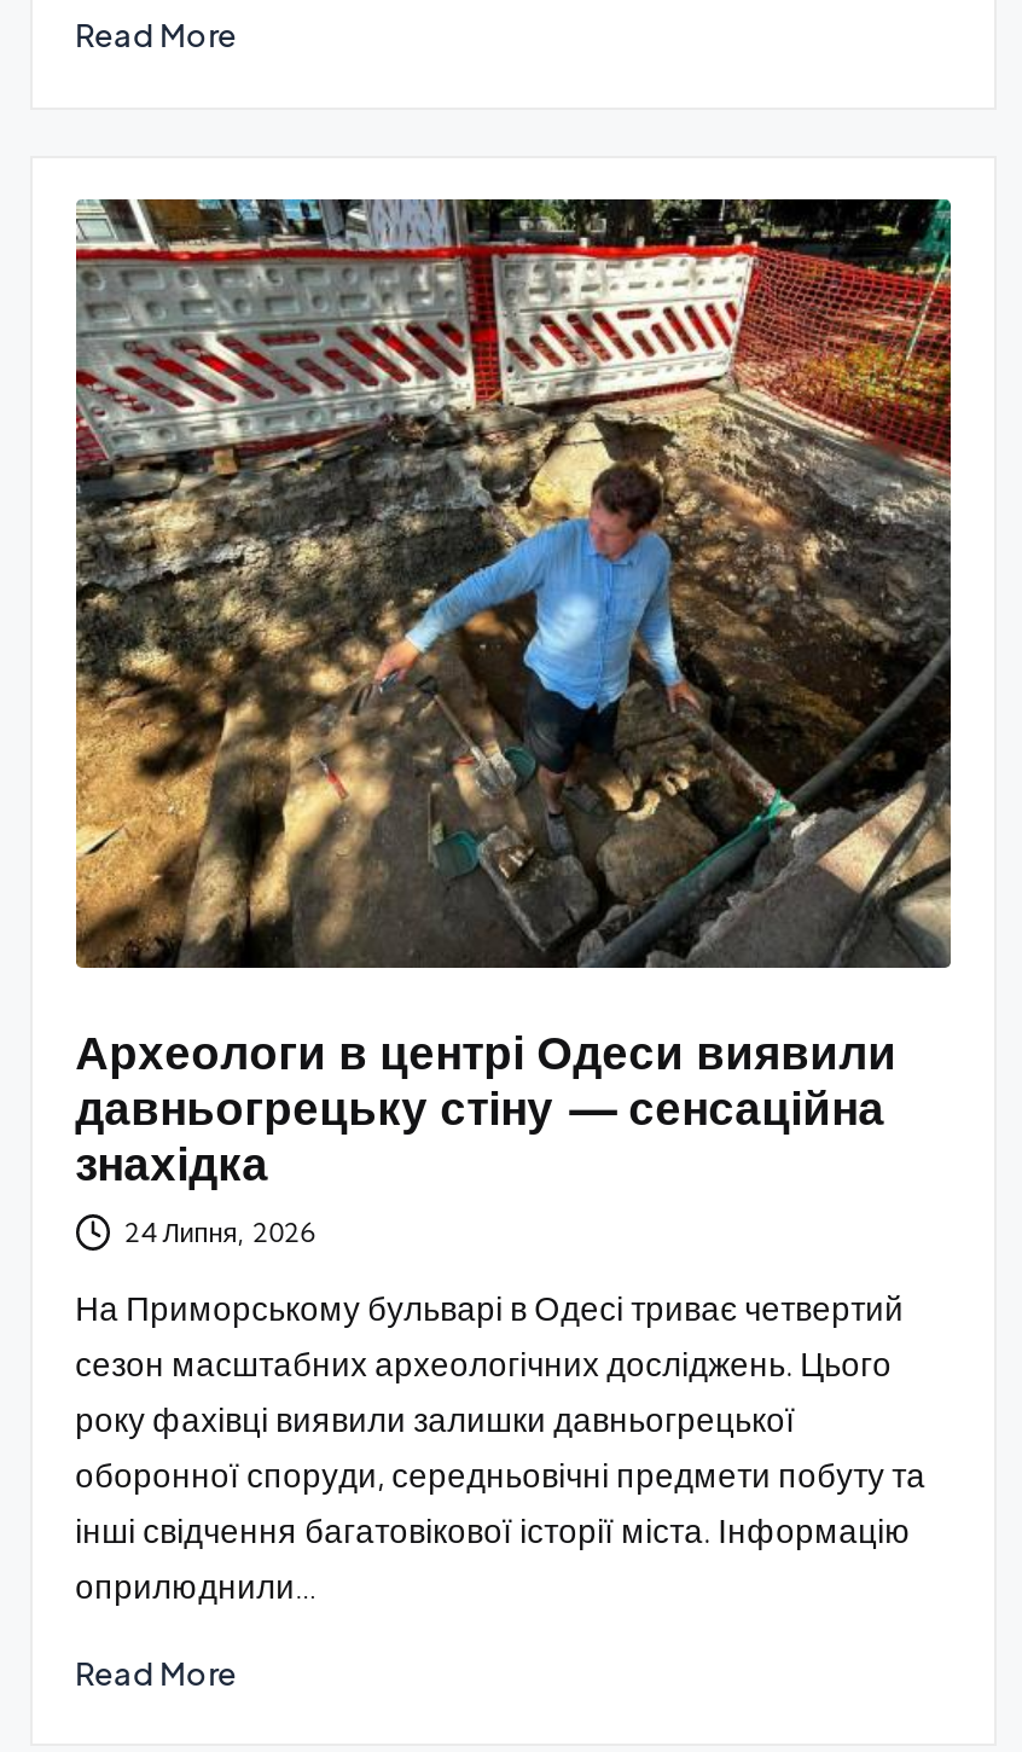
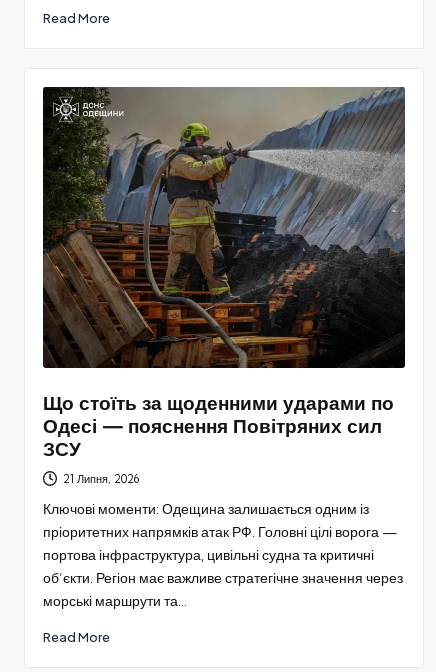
[74,197,953,919] [image] -> [42,86,406,369] [image]
[75,1023,897,1251] Археологи в центрі Одеси виявили | давньогрецьку стіну — сенсаційна | знахідка | 24 Липня, 2026 -> [43,391,394,486] Що стоїть за щоденними ударами по | Одесі — пояснення Повітряних сил | ЗСУ | 21 Липня, 2026
[75,1289,926,1605] На Приморському бульварі в Одесі триває четвертий | сезон масштабних археологічних досліджень. Цього | року фахівці виявили залишки давньогрецької | оборонної споруди, середньовічні предмети побуту та | інші свідчення багатовікової історії міста. Інформацію | оприлюднили… -> [43,501,403,609] Ключові моменти: Одещина залишається одним із | пріоритетних напрямків атак РФ. Головні цілі ворога — | портова інфраструктура, цивільні судна та критичні | об’єкти. Регіон має важливе стратегічне значення через | морські маршрути та…

